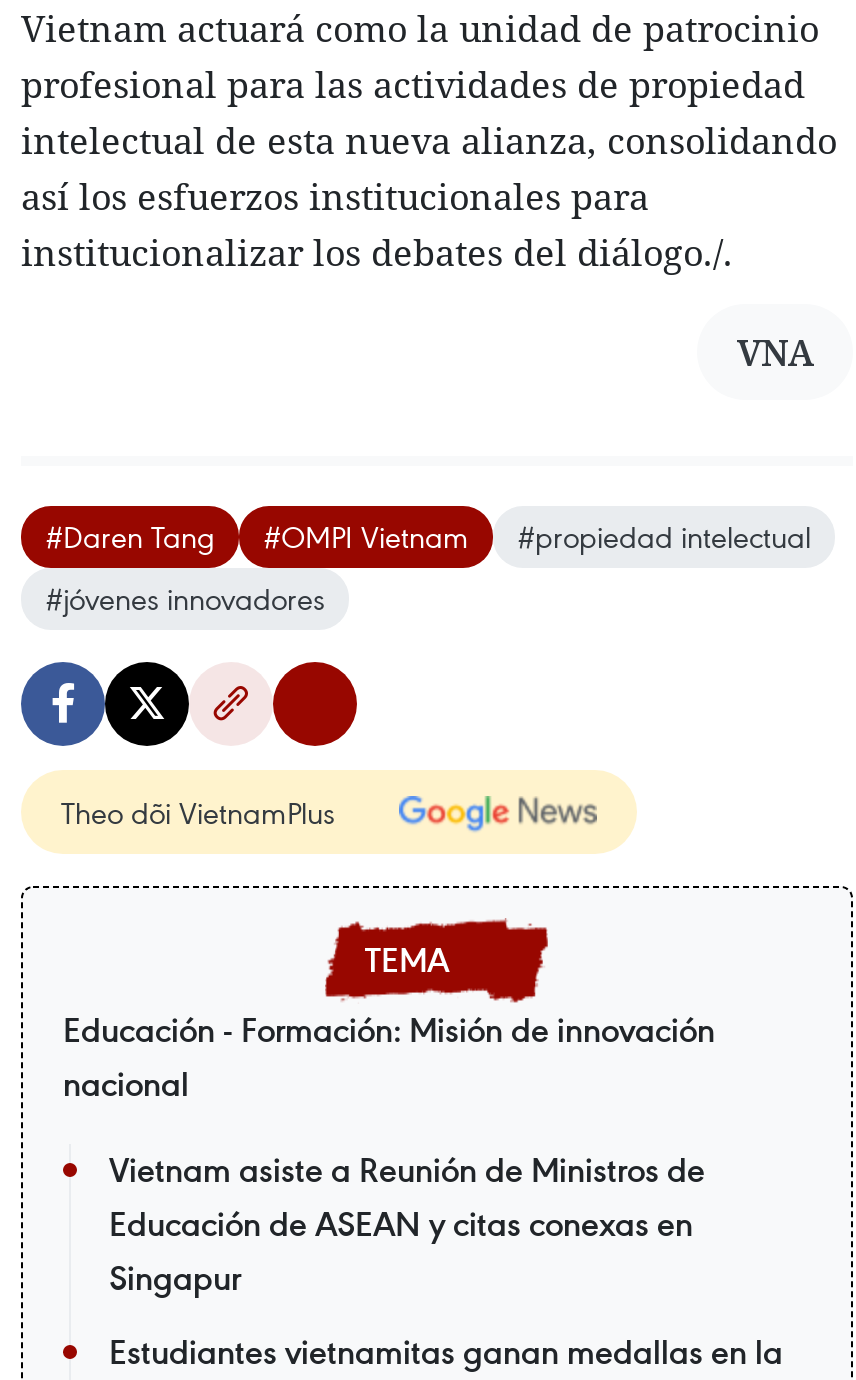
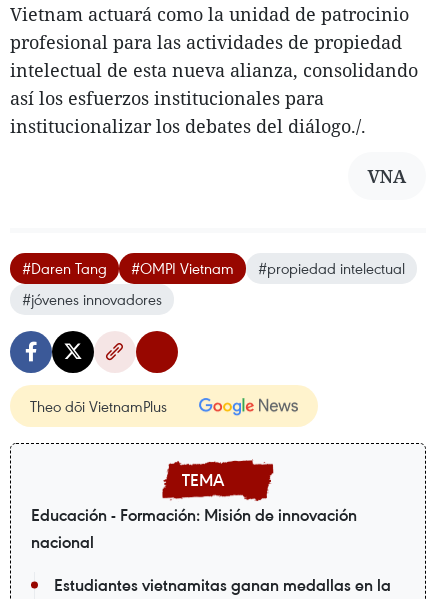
[109,1149,705,1301] Vietnam asiste a Reunión de Ministros de | Educación de ASEAN y citas conexas en | Singapur -> none

